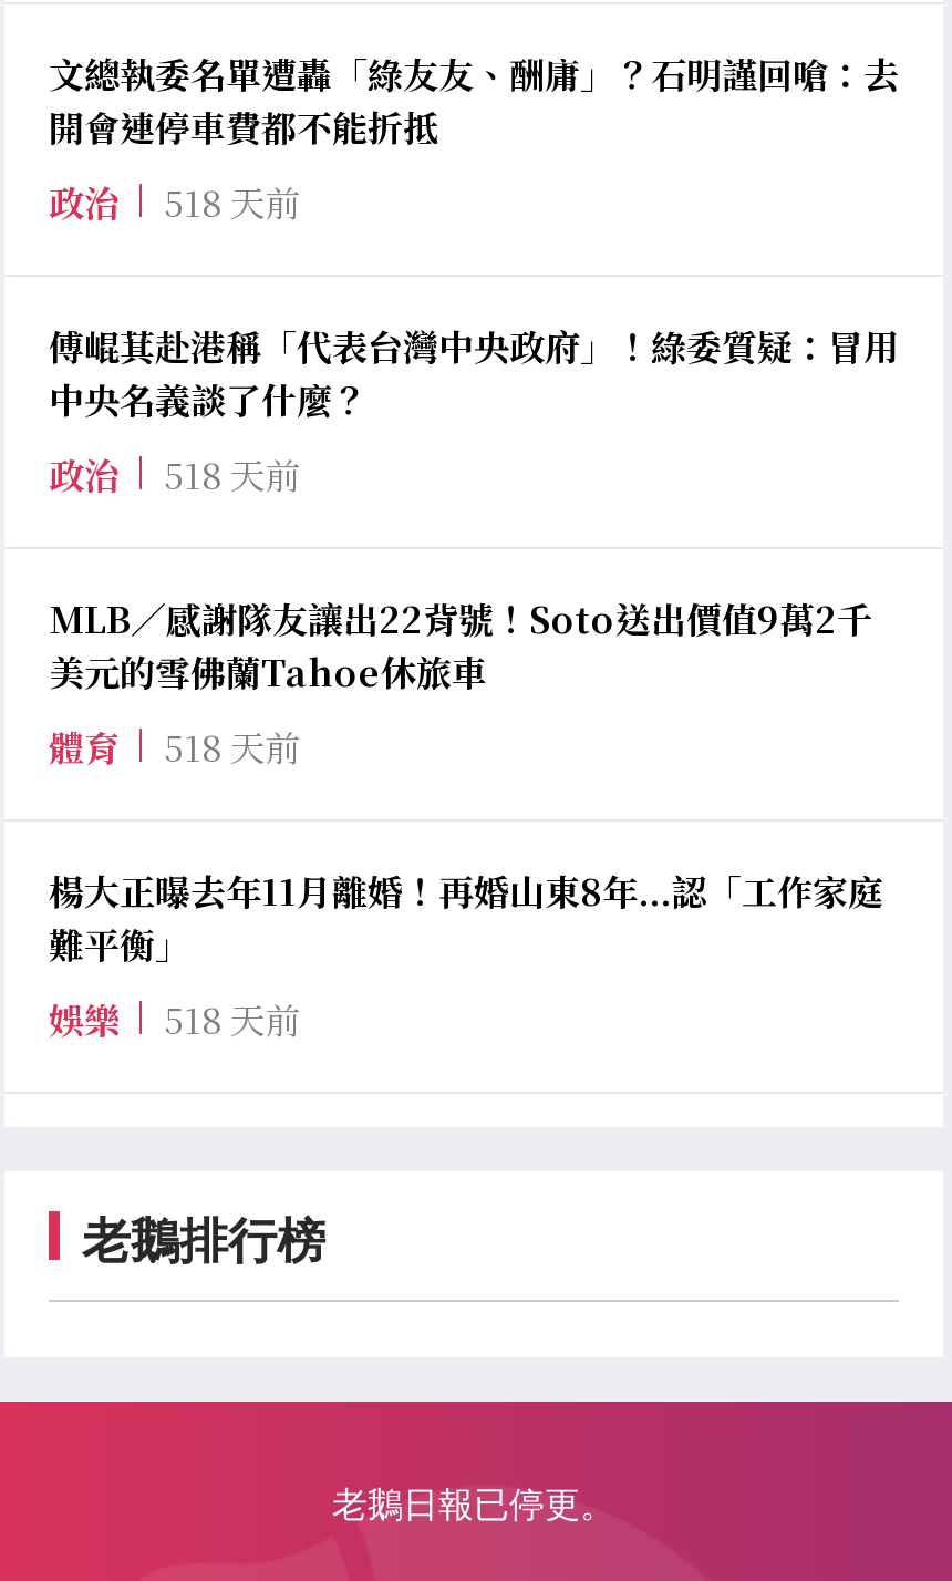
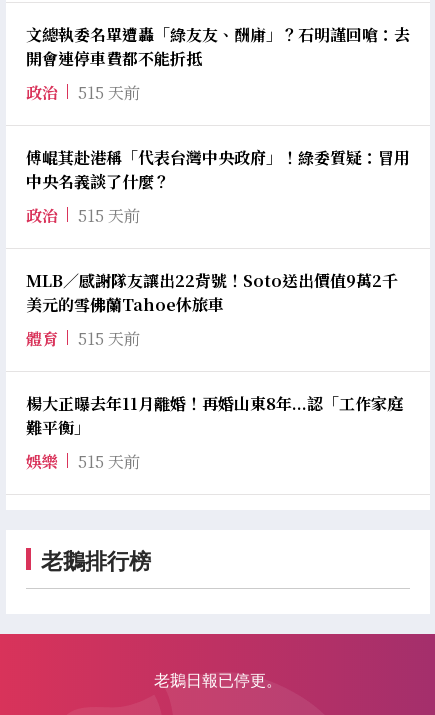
[49,177,301,228] 政治 518 天前 -> [26,81,140,104] 政治 515 天前
[49,449,301,500] 政治 518 天前 -> [26,204,140,227] 政治 515 天前
[164,722,301,773] 518 天前 -> [78,327,140,350] 515 天前
[49,994,301,1045] 娛樂 518 天前 -> [26,450,140,473] 娛樂 515 天前

